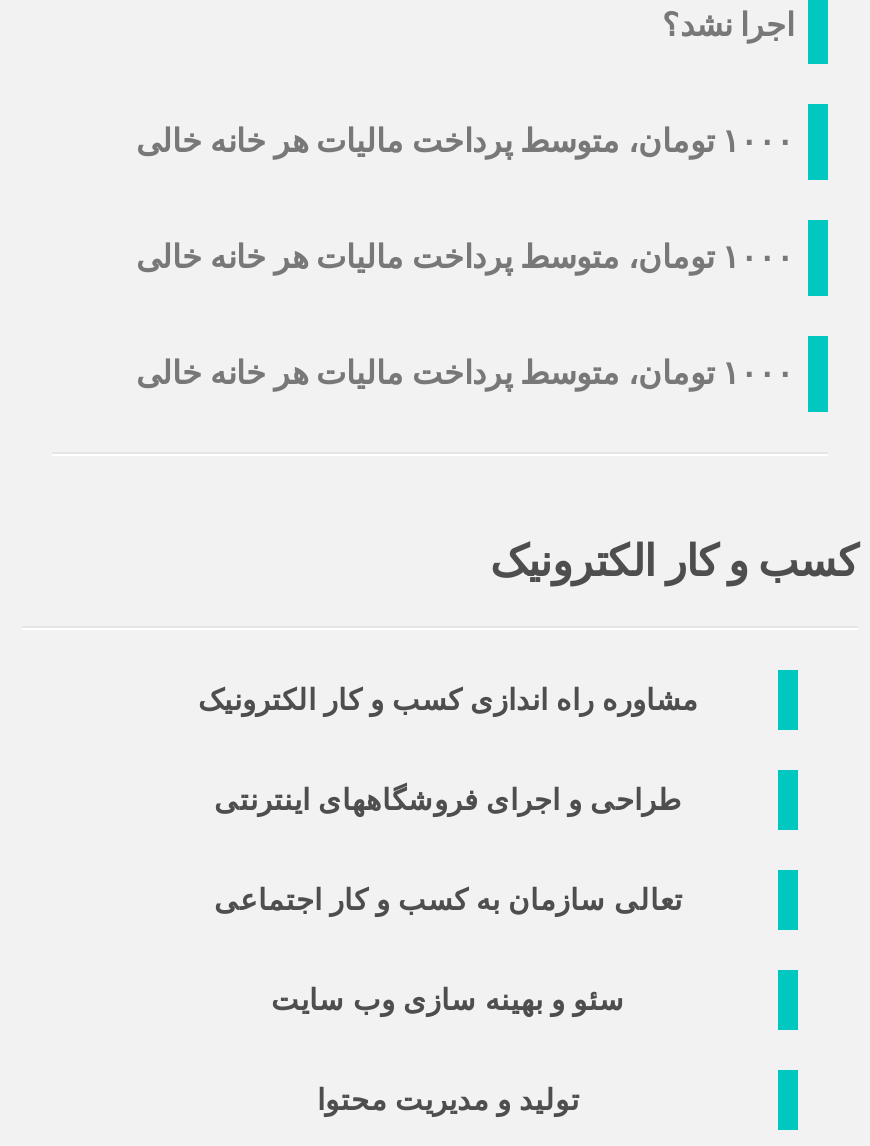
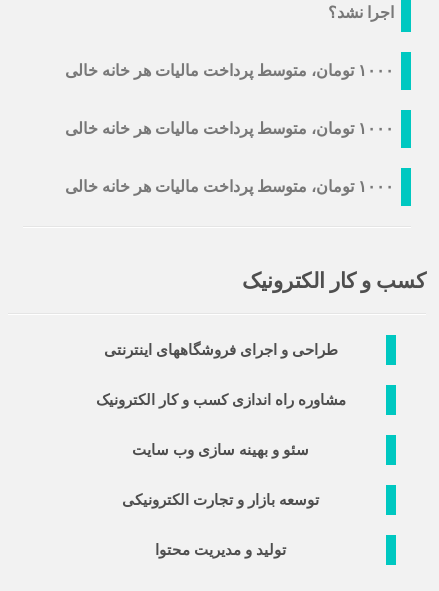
moved [198,684,698,716] -> [96,392,346,408]: مشاوره راه اندازی کسب و کار الکترونیک
moved [214,784,682,816] -> [104,342,338,358]: طراحی و اجرای فروشگاههای اینترنتی
[214,884,682,916] تعالی سازمان به کسب و کار اجتماعی -> none
moved [271,984,625,1016] -> [132,442,309,458]: سئو و بهینه سازی وب سایت
none -> [122,492,319,508] توسعه بازار و تجارت الکترونیکی

